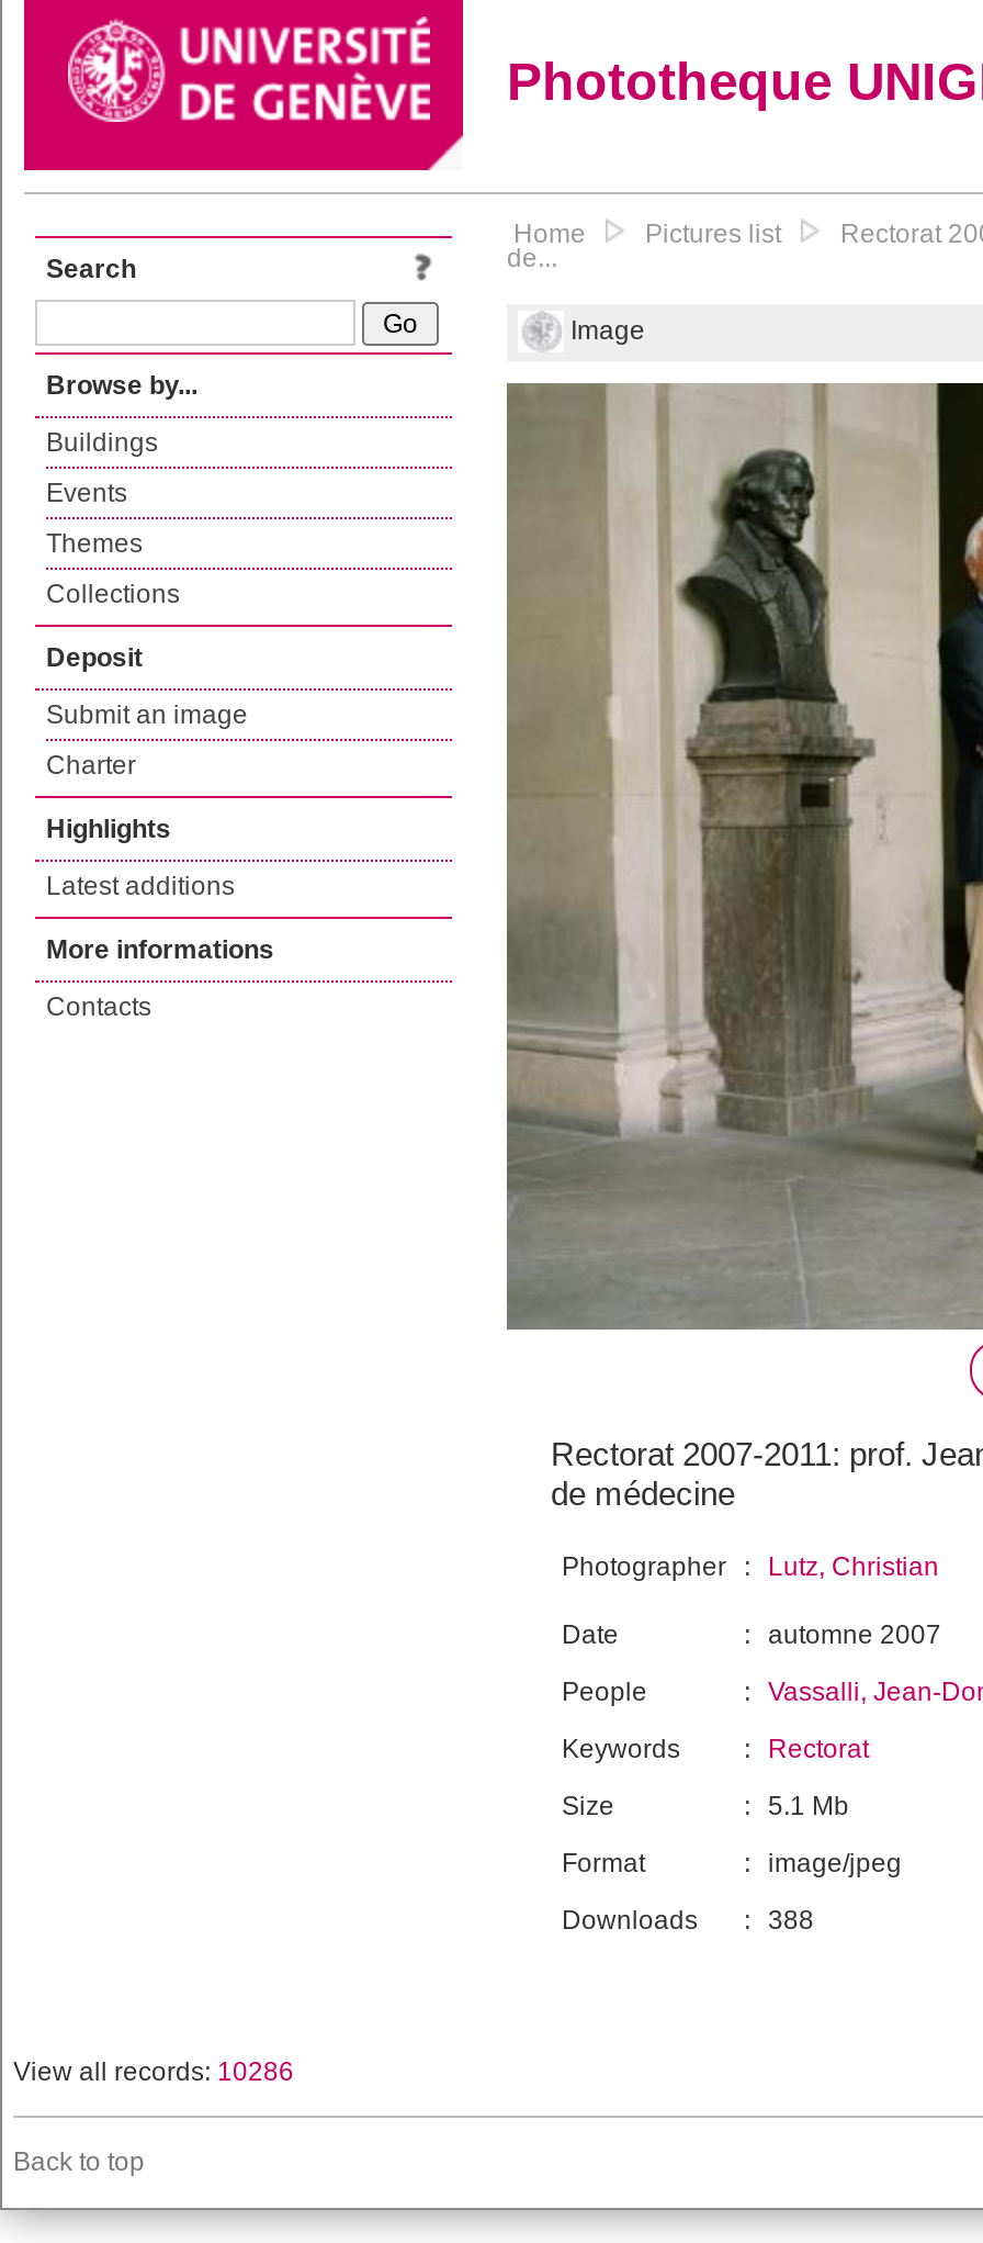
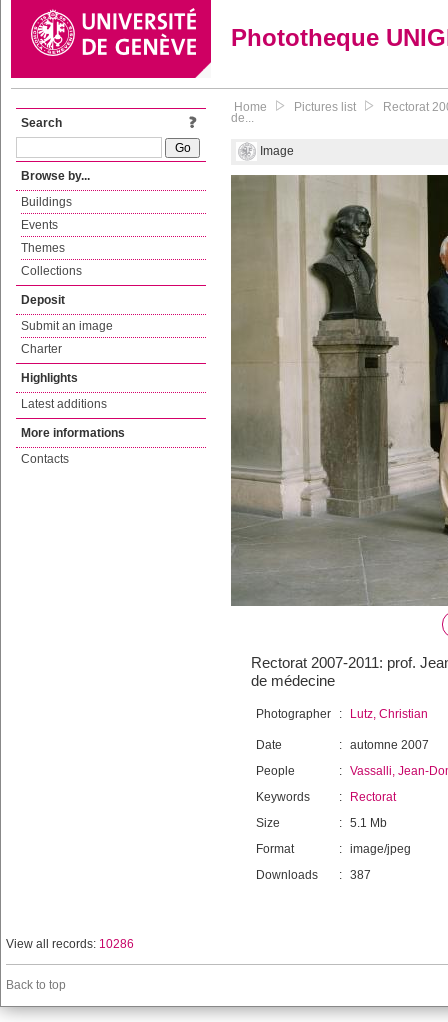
[562,1905,814,1936] Downloads : 388 -> [256,868,371,882] Downloads : 387

